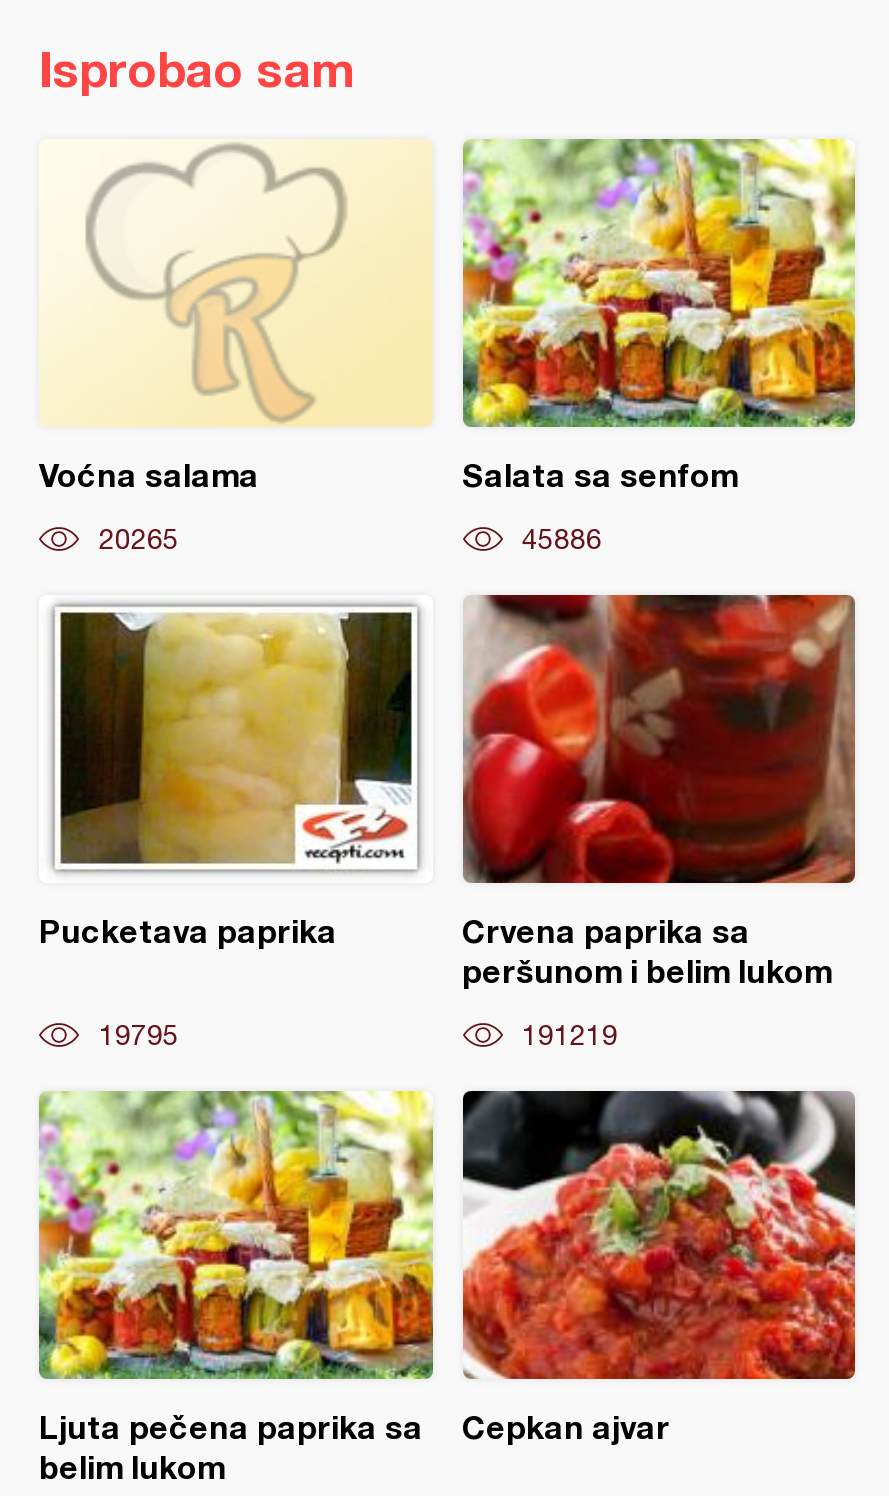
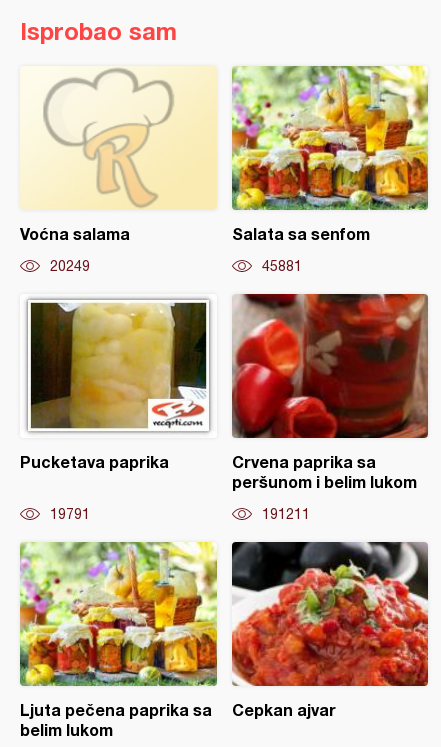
[99,522,179,554] 20265 -> [50,258,90,274] 20249
[522,522,602,554] 45886 -> [261,258,301,274] 45881
[99,1018,179,1050] 19795 -> [50,506,90,522] 19791
[522,1018,618,1050] 191219 -> [261,506,309,522] 191211

